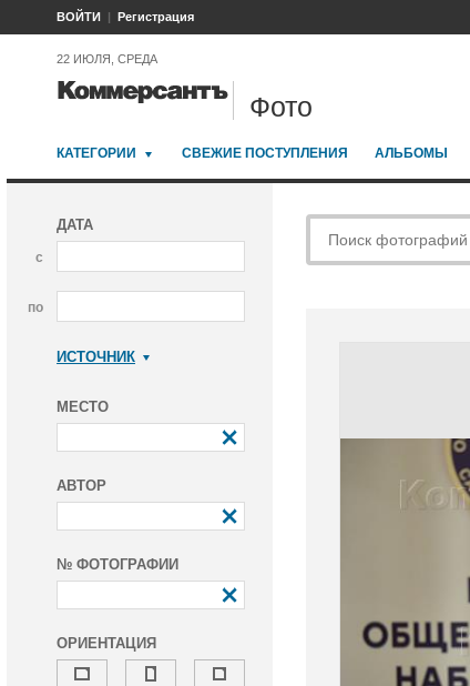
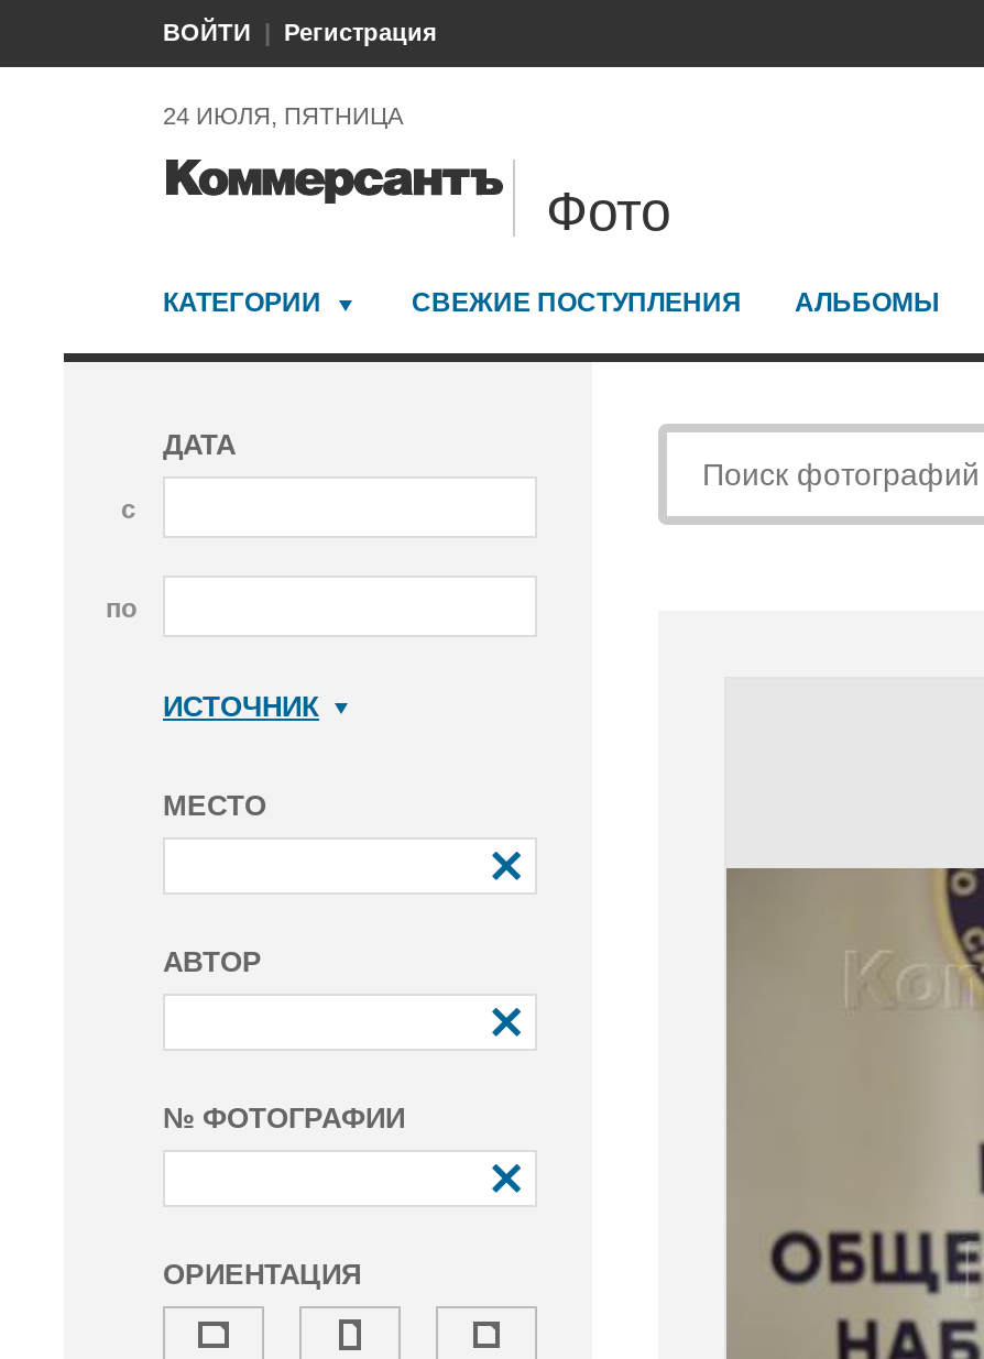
[57,52,157,65] 22 ИЮЛЯ, СРЕДА -> [163,102,403,129] 24 ИЮЛЯ, ПЯТНИЦА

